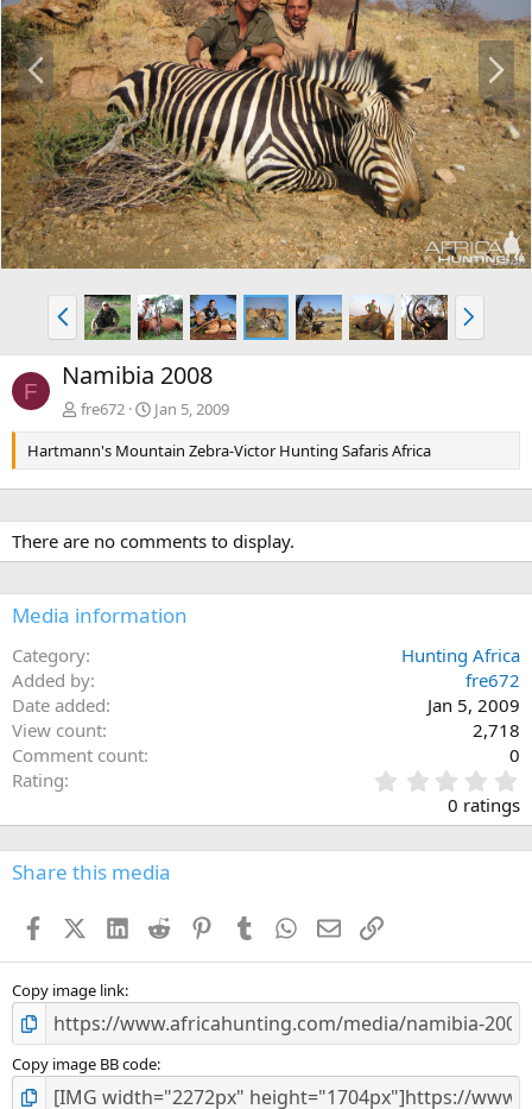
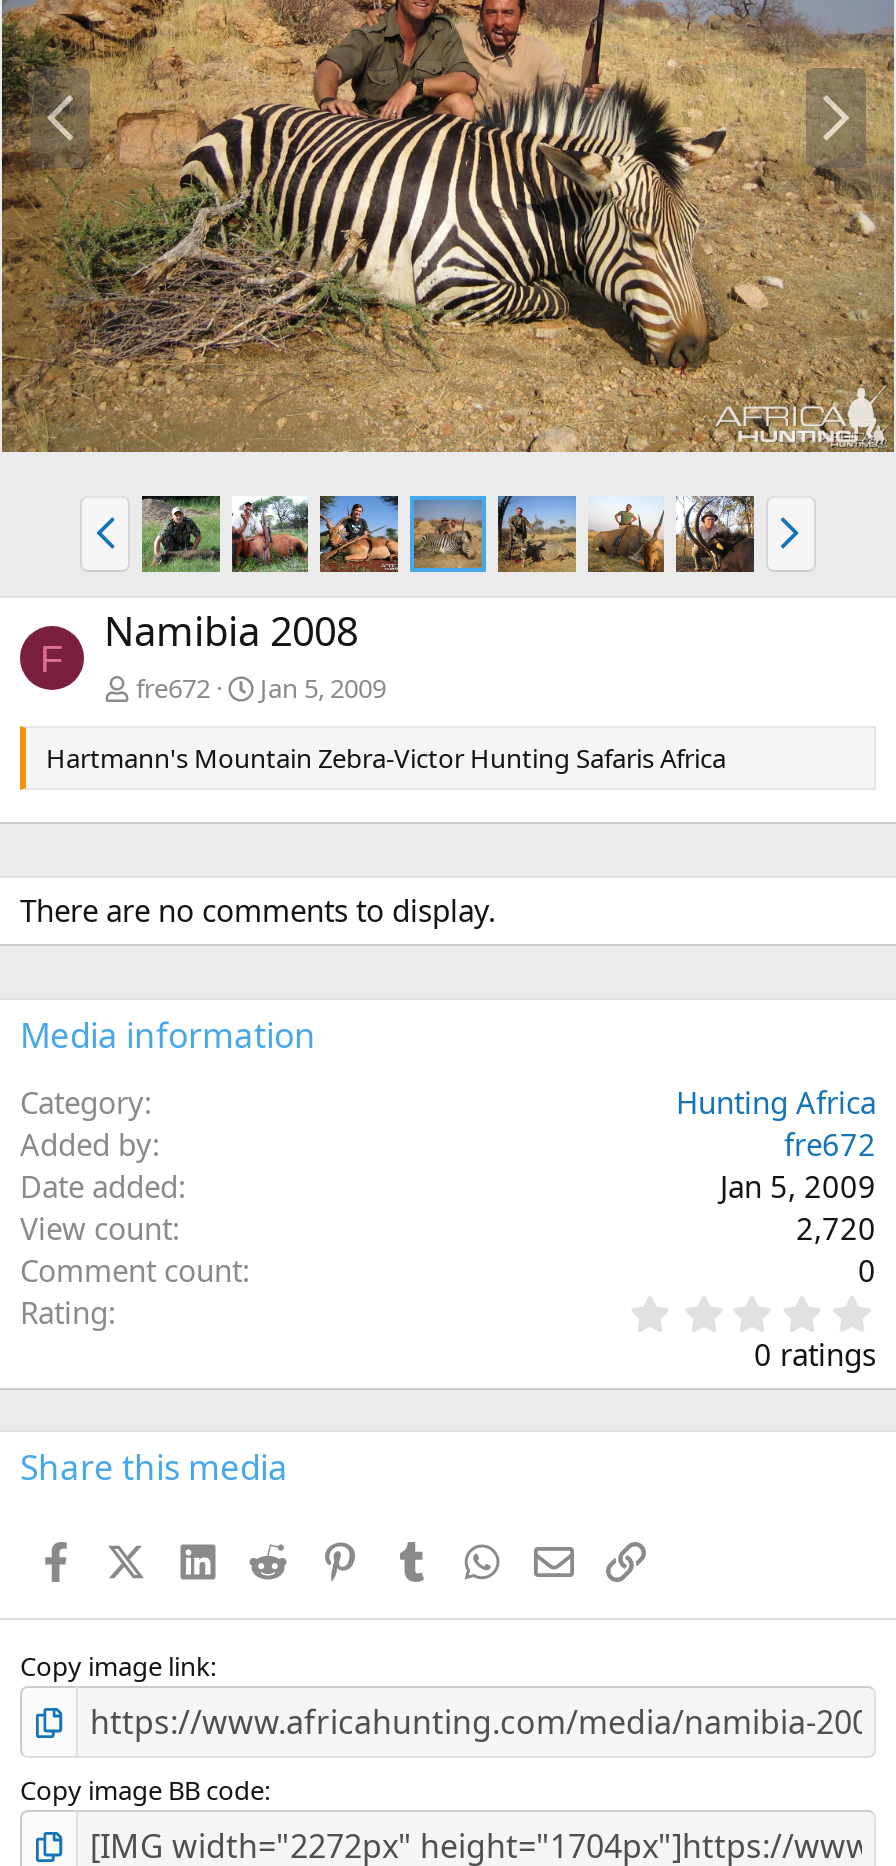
[473,718,520,742] 2,718 -> [796,1209,876,1249] 2,720

